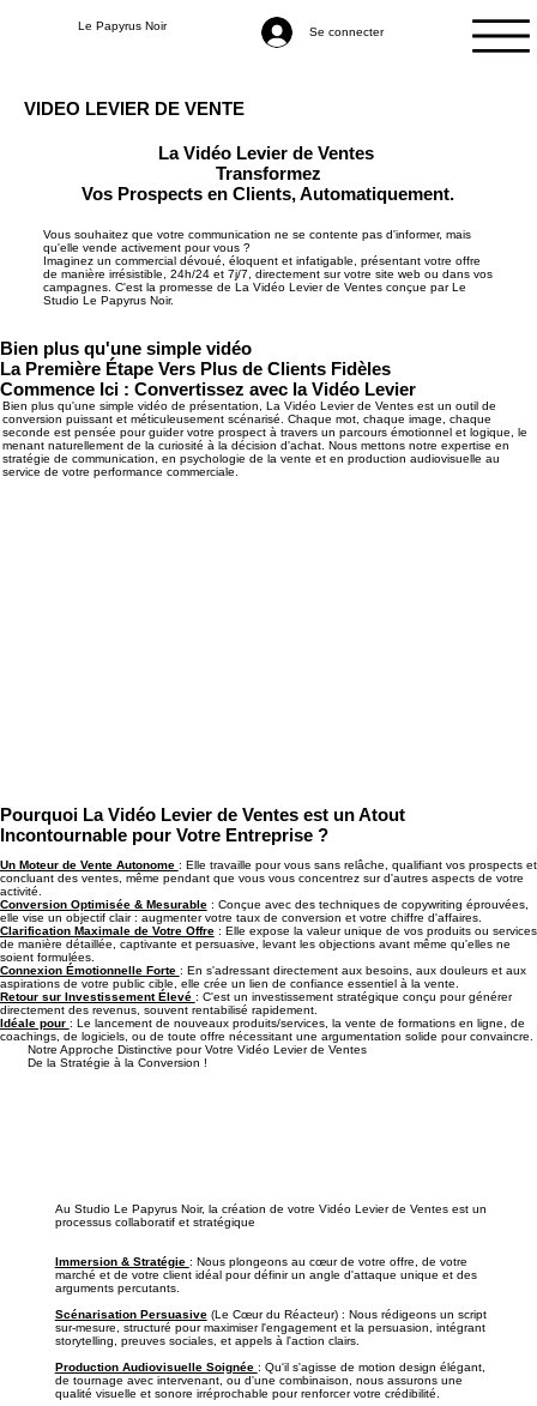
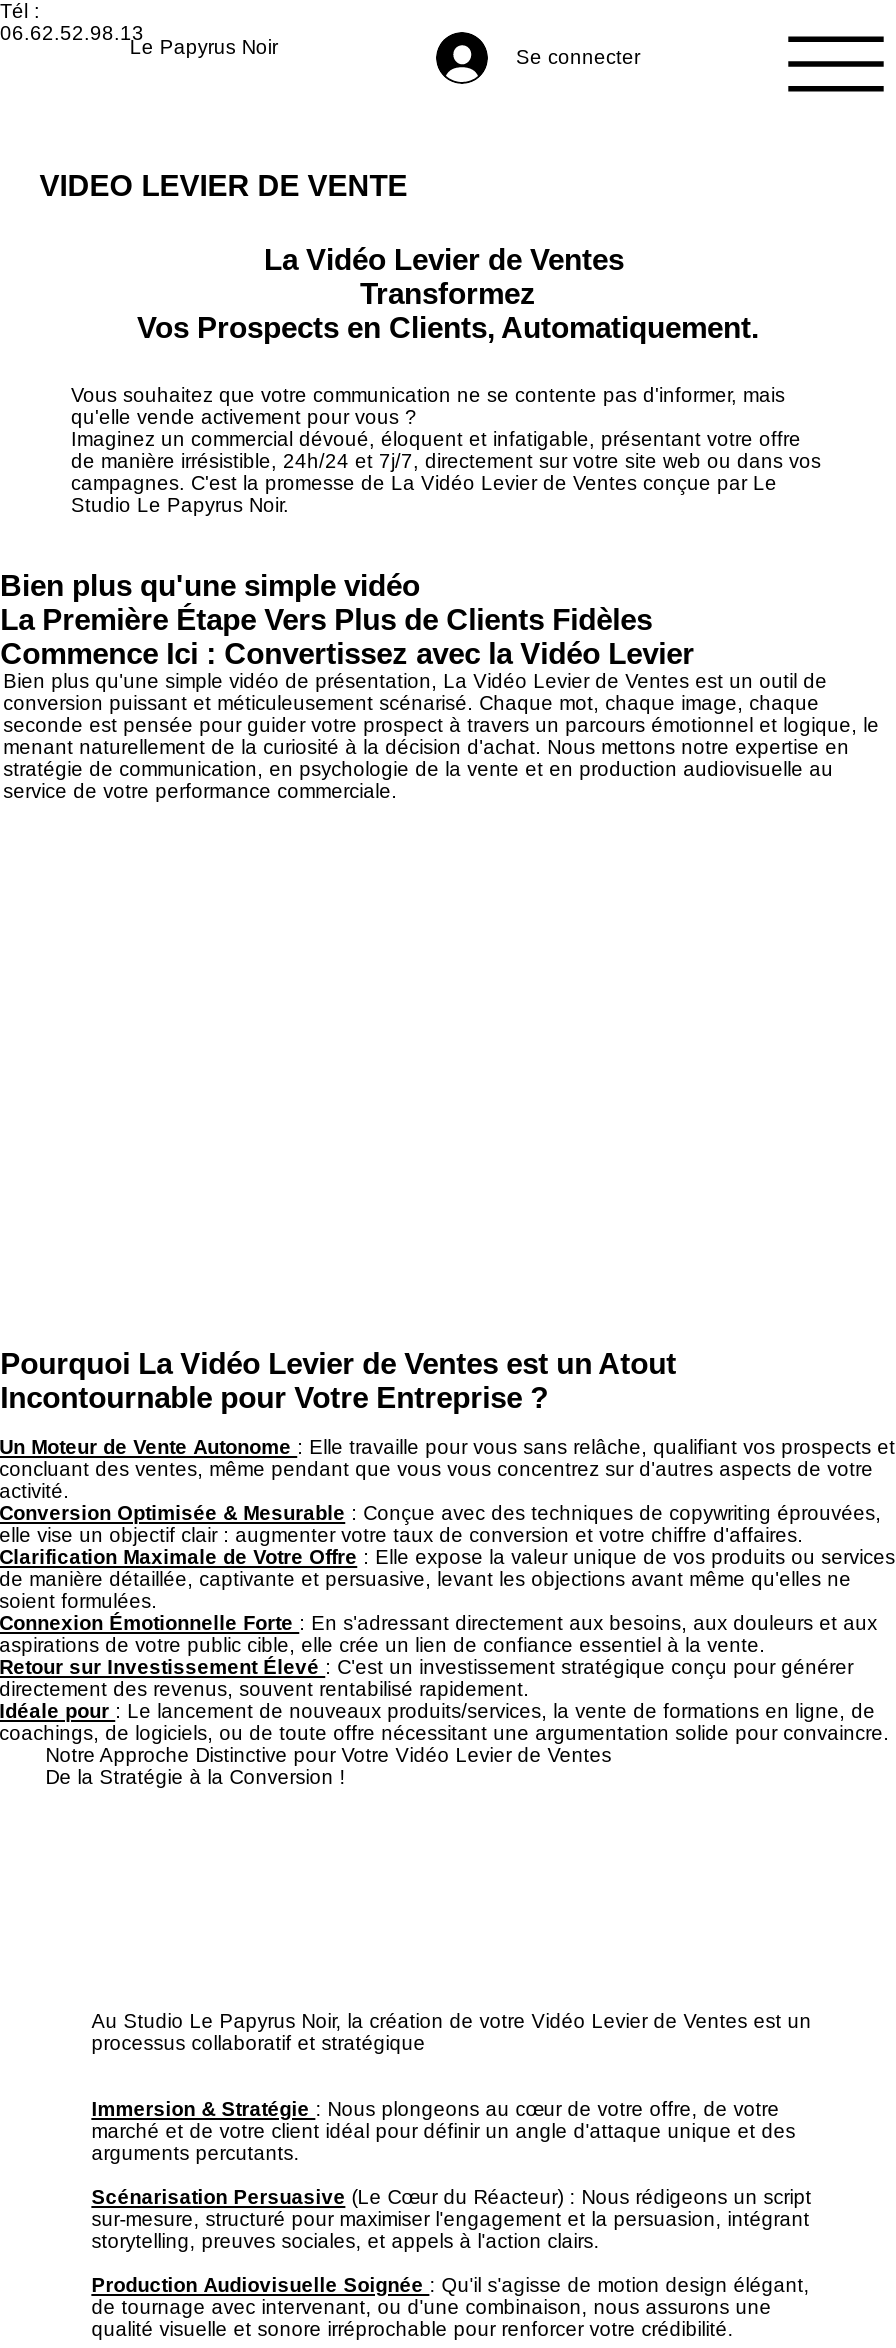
none -> [0,0,144,44] Tél : | 06.62.52.98.13

